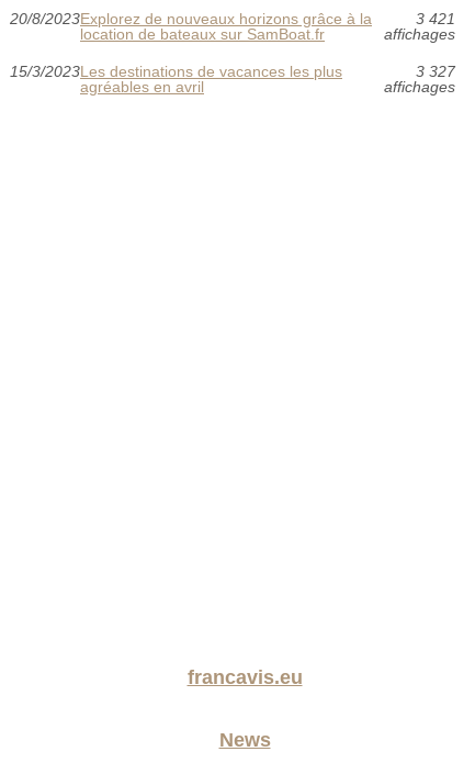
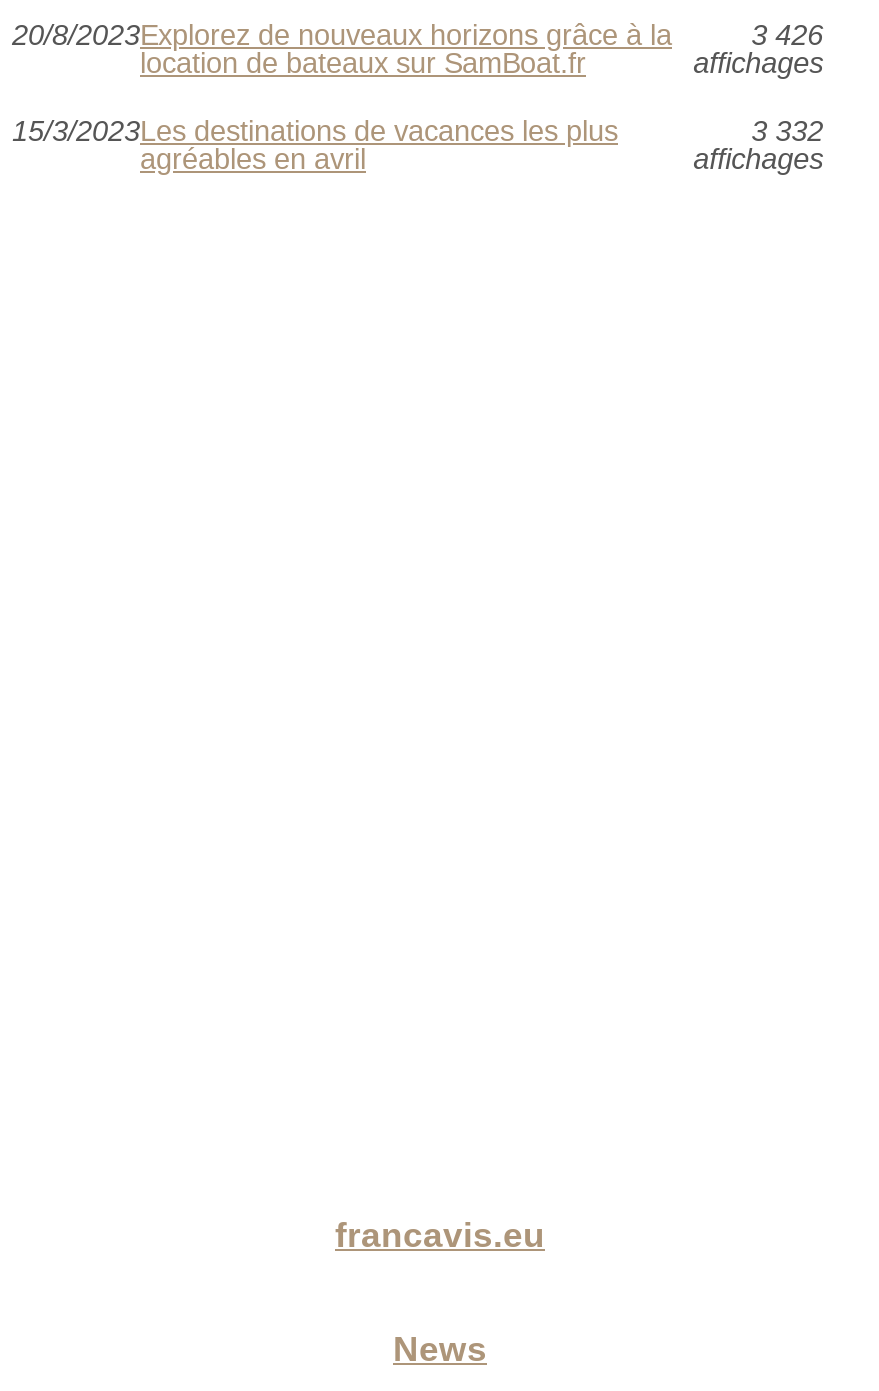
[415,10,455,28] 3 421 -> [751,20,823,52] 3 426
[415,63,455,80] 3 327 -> [751,116,823,148] 3 332

